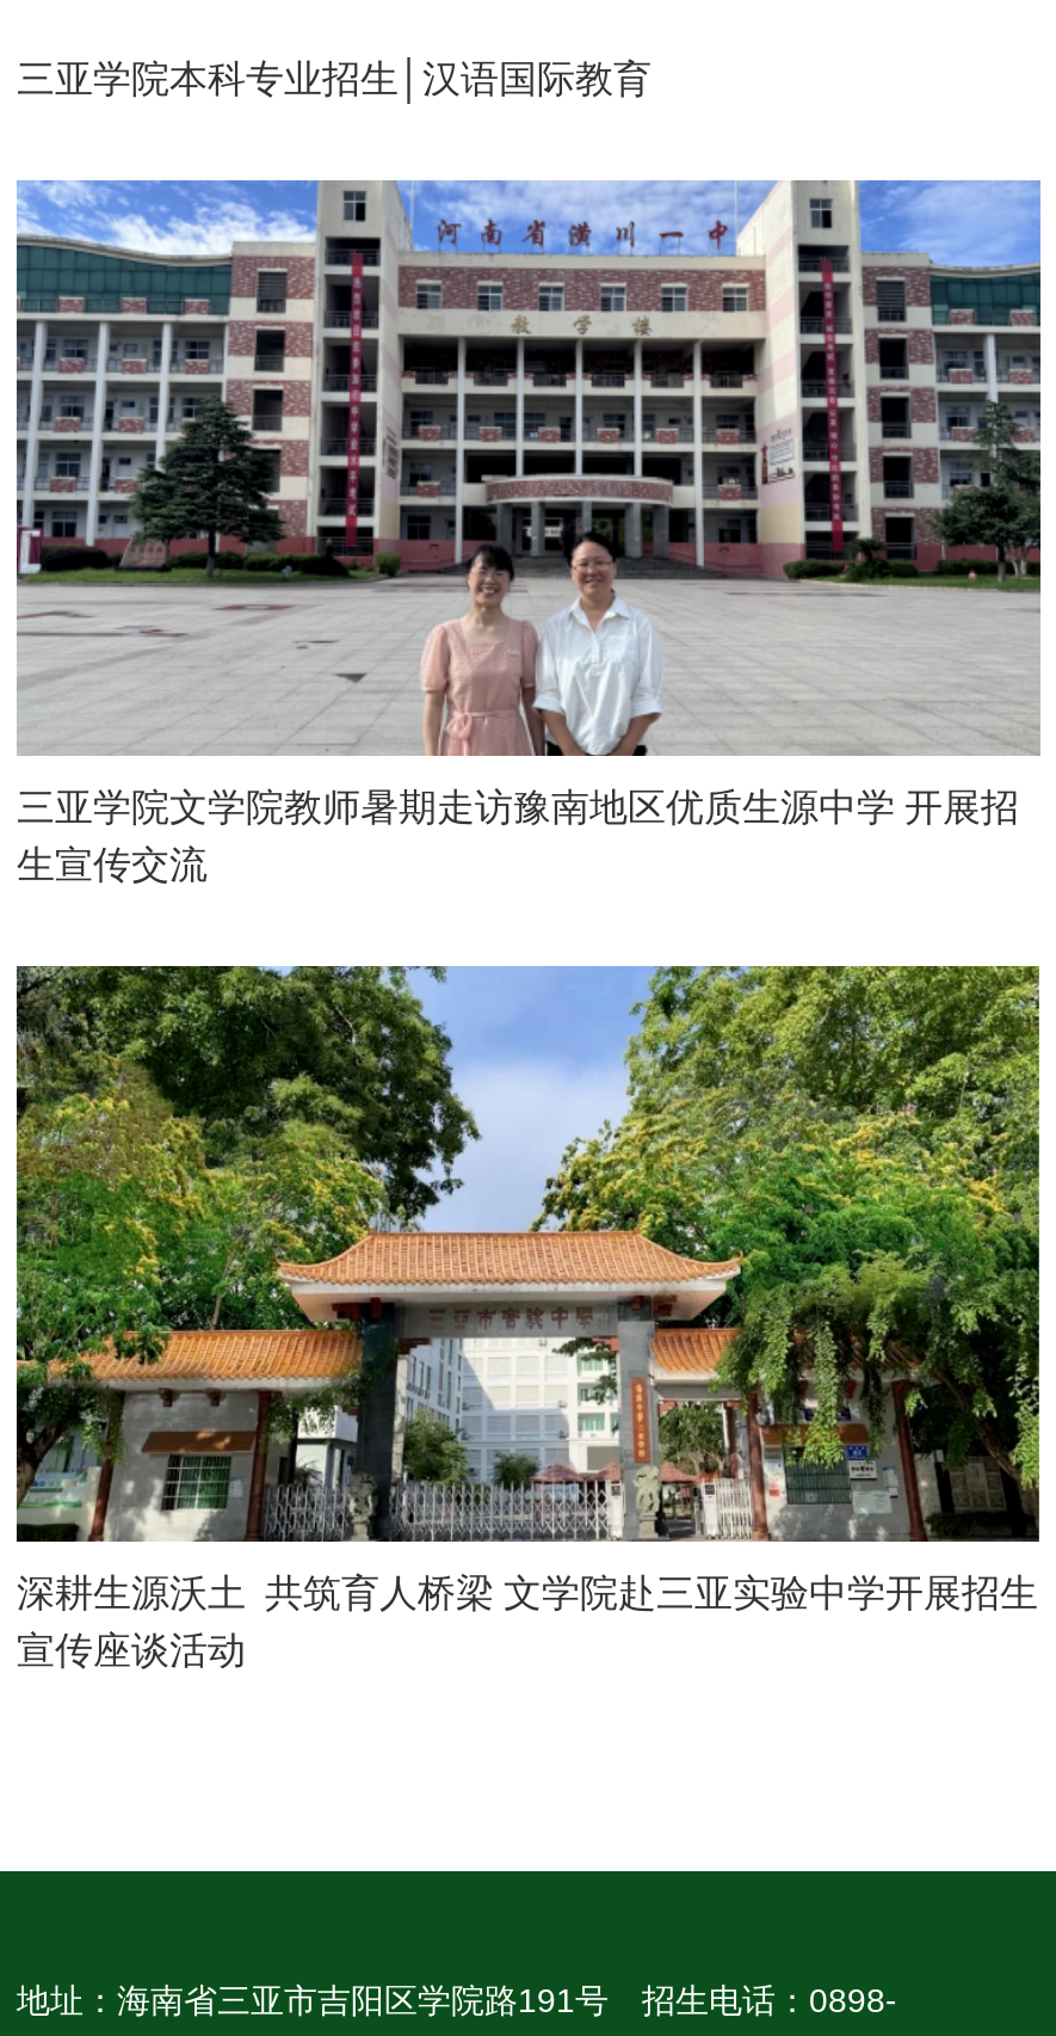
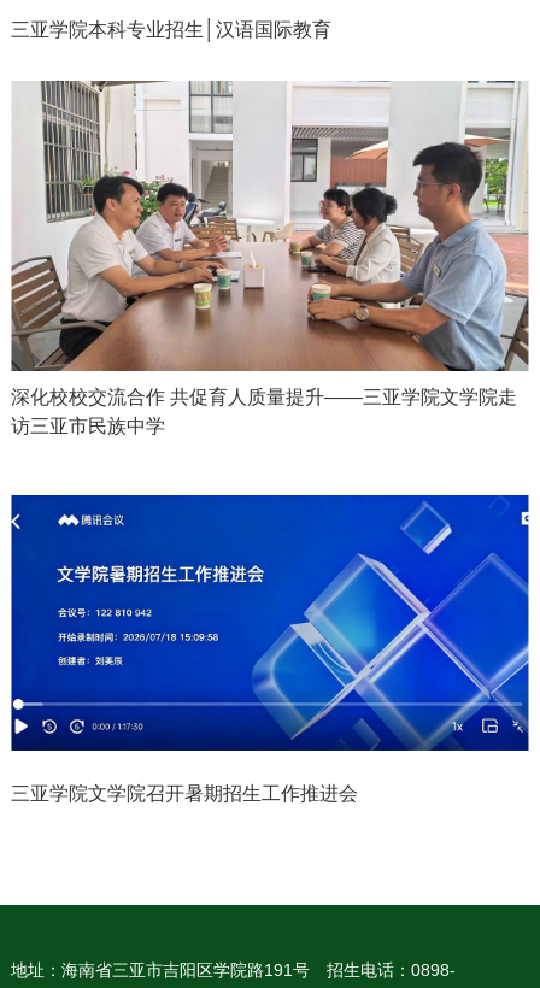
[16,178,1042,885] [image] | 三亚学院文学院教师暑期走访豫南地区优质生源中学 开展招 | 生宣传交流 -> [11,80,529,436] [image] | 深化校校交流合作 共促育人质量提升——三亚学院文学院走 | 访三亚市民族中学
[13,964,1042,1671] [image] | 深耕生源沃土 共筑育人桥梁 文学院赴三亚实验中学开展招生 | 宣传座谈活动 -> [11,477,530,804] [image] | 三亚学院文学院召开暑期招生工作推进会

